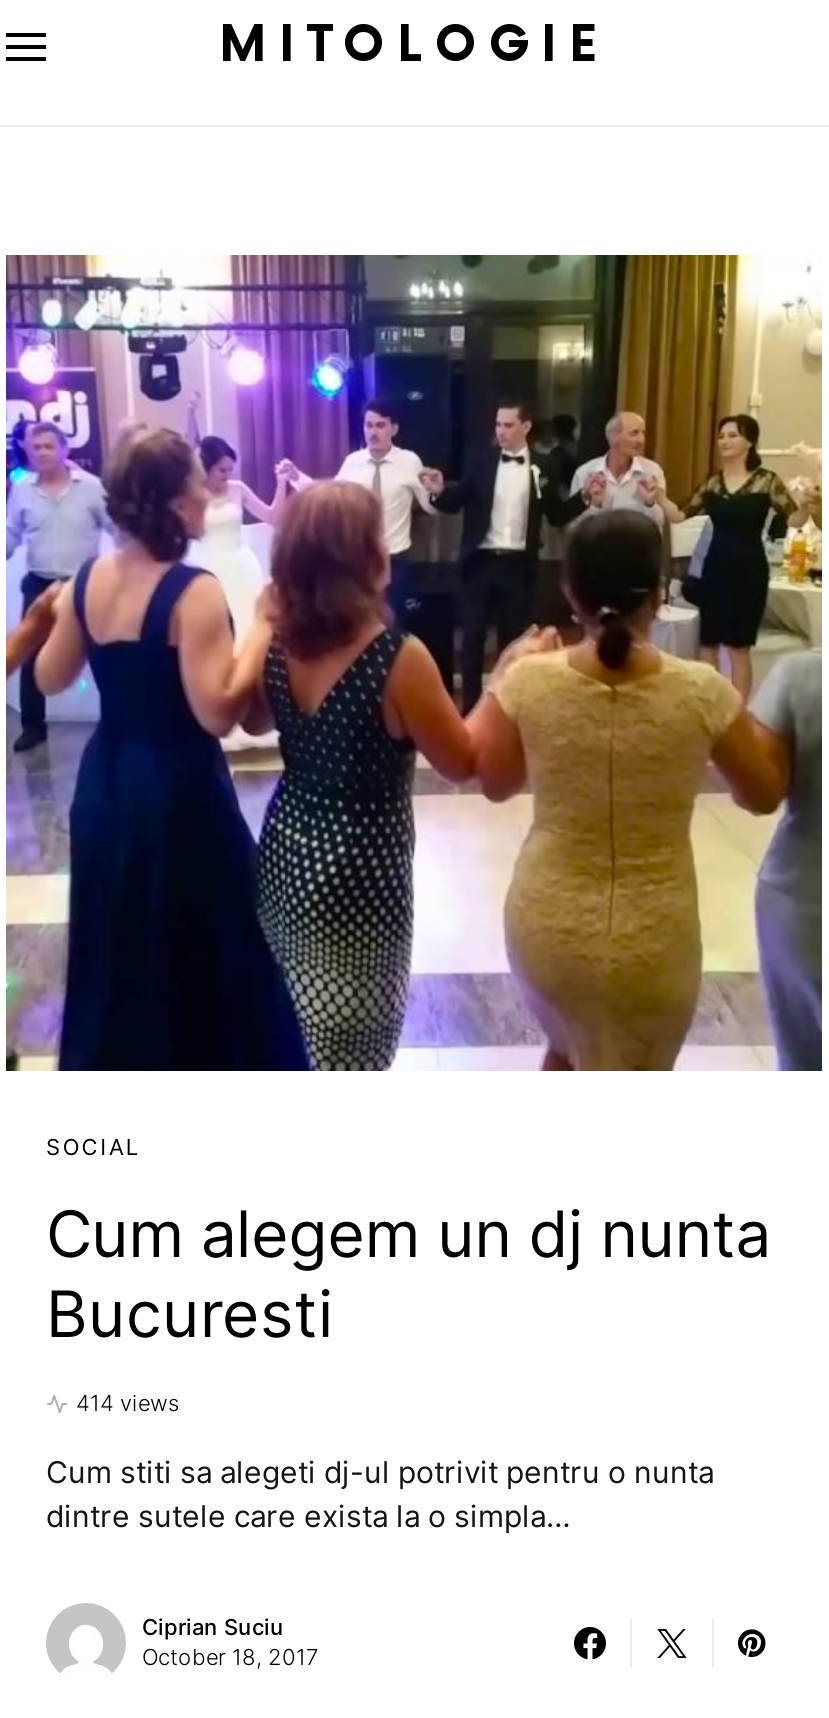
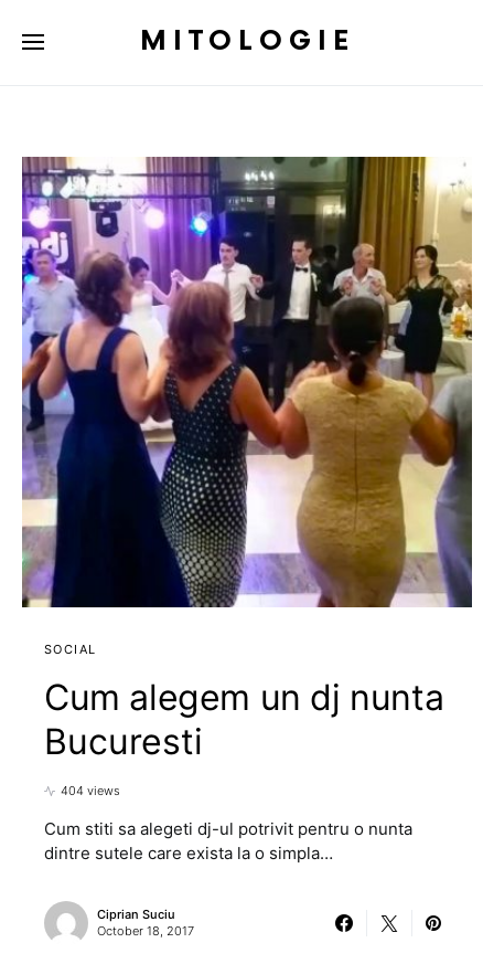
[76,1389,180,1417] 414 views -> [61,783,120,798] 404 views

